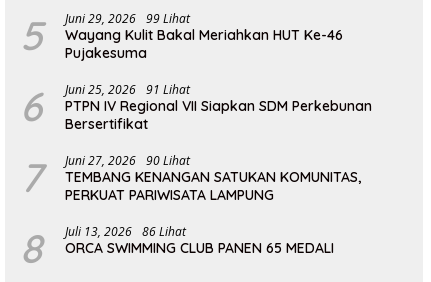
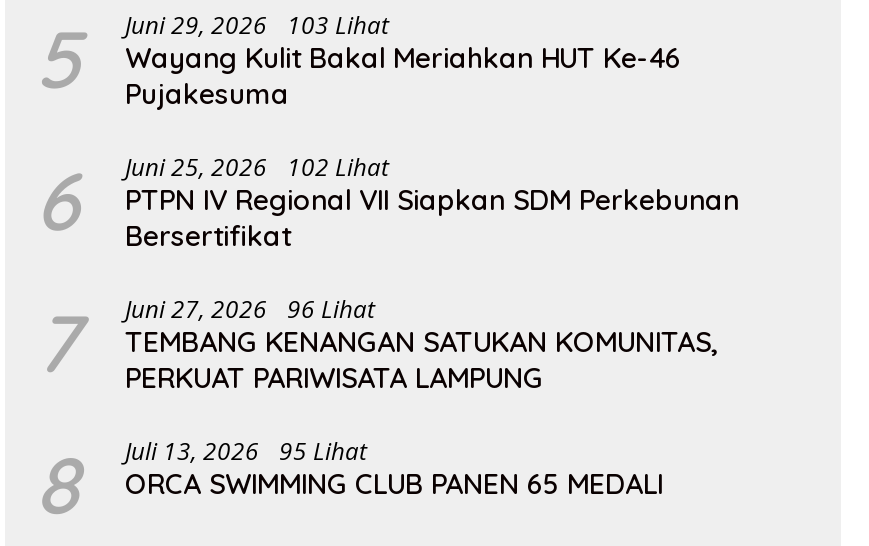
[20,10,343,62] 5 Juni 29, 2026 99 Lihat Wayang Kulit Bakal Meriahkan HUT Ke-46 Pujakesuma -> [35,9,681,113] 5 Juni 29, 2026 103 Lihat Wayang Kulit Bakal Meriahkan HUT Ke-46 Pujakesuma
[20,81,372,133] 6 Juni 25, 2026 91 Lihat PTPN IV Regional VII Siapkan SDM Perkebunan Bersertifikat -> [35,151,739,255] 6 Juni 25, 2026 102 Lihat PTPN IV Regional VII Siapkan SDM Perkebunan Bersertifikat
[20,152,361,204] 7 Juni 27, 2026 90 Lihat TEMBANG KENANGAN SATUKAN KOMUNITAS, PERKUAT PARIWISATA LAMPUNG -> [35,293,717,397] 7 Juni 27, 2026 96 Lihat TEMBANG KENANGAN SATUKAN KOMUNITAS, PERKUAT PARIWISATA LAMPUNG
[20,223,334,273] 8 Juli 13, 2026 86 Lihat ORCA SWIMMING CLUB PANEN 65 MEDALI -> [35,435,663,535] 8 Juli 13, 2026 95 Lihat ORCA SWIMMING CLUB PANEN 65 MEDALI

